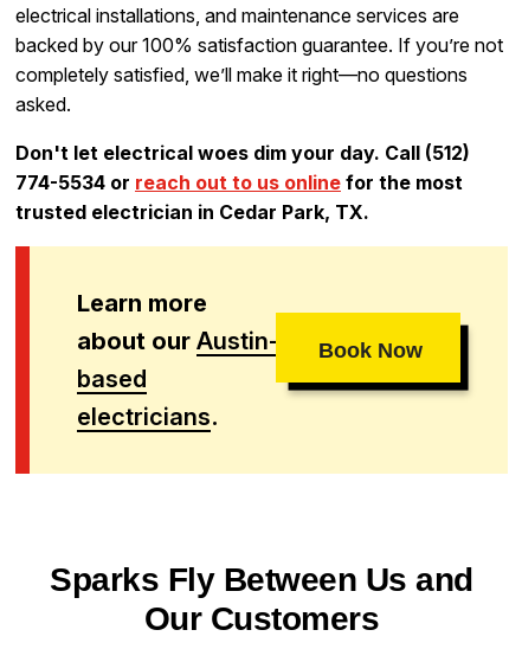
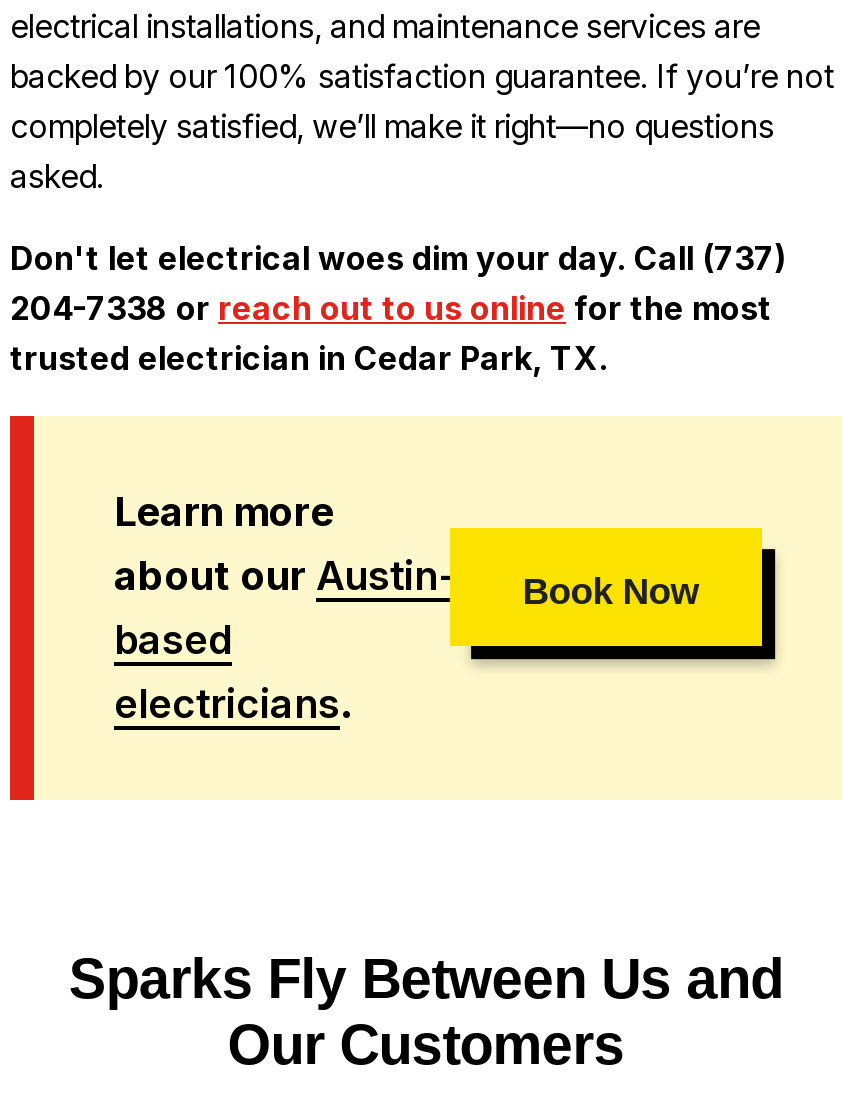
[15,141,470,164] Don't let electrical woes dim your day. Call (512) -> [10,238,786,278] Don't let electrical woes dim your day. Call (737)
[15,170,463,194] 774-5534 or reach out to us online for the most -> [10,288,772,328] 204-7338 or reach out to us online for the most

